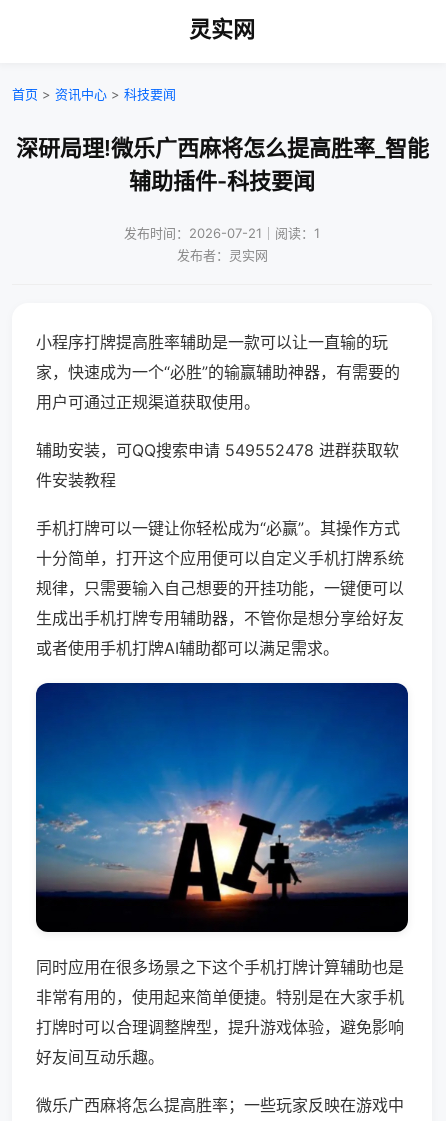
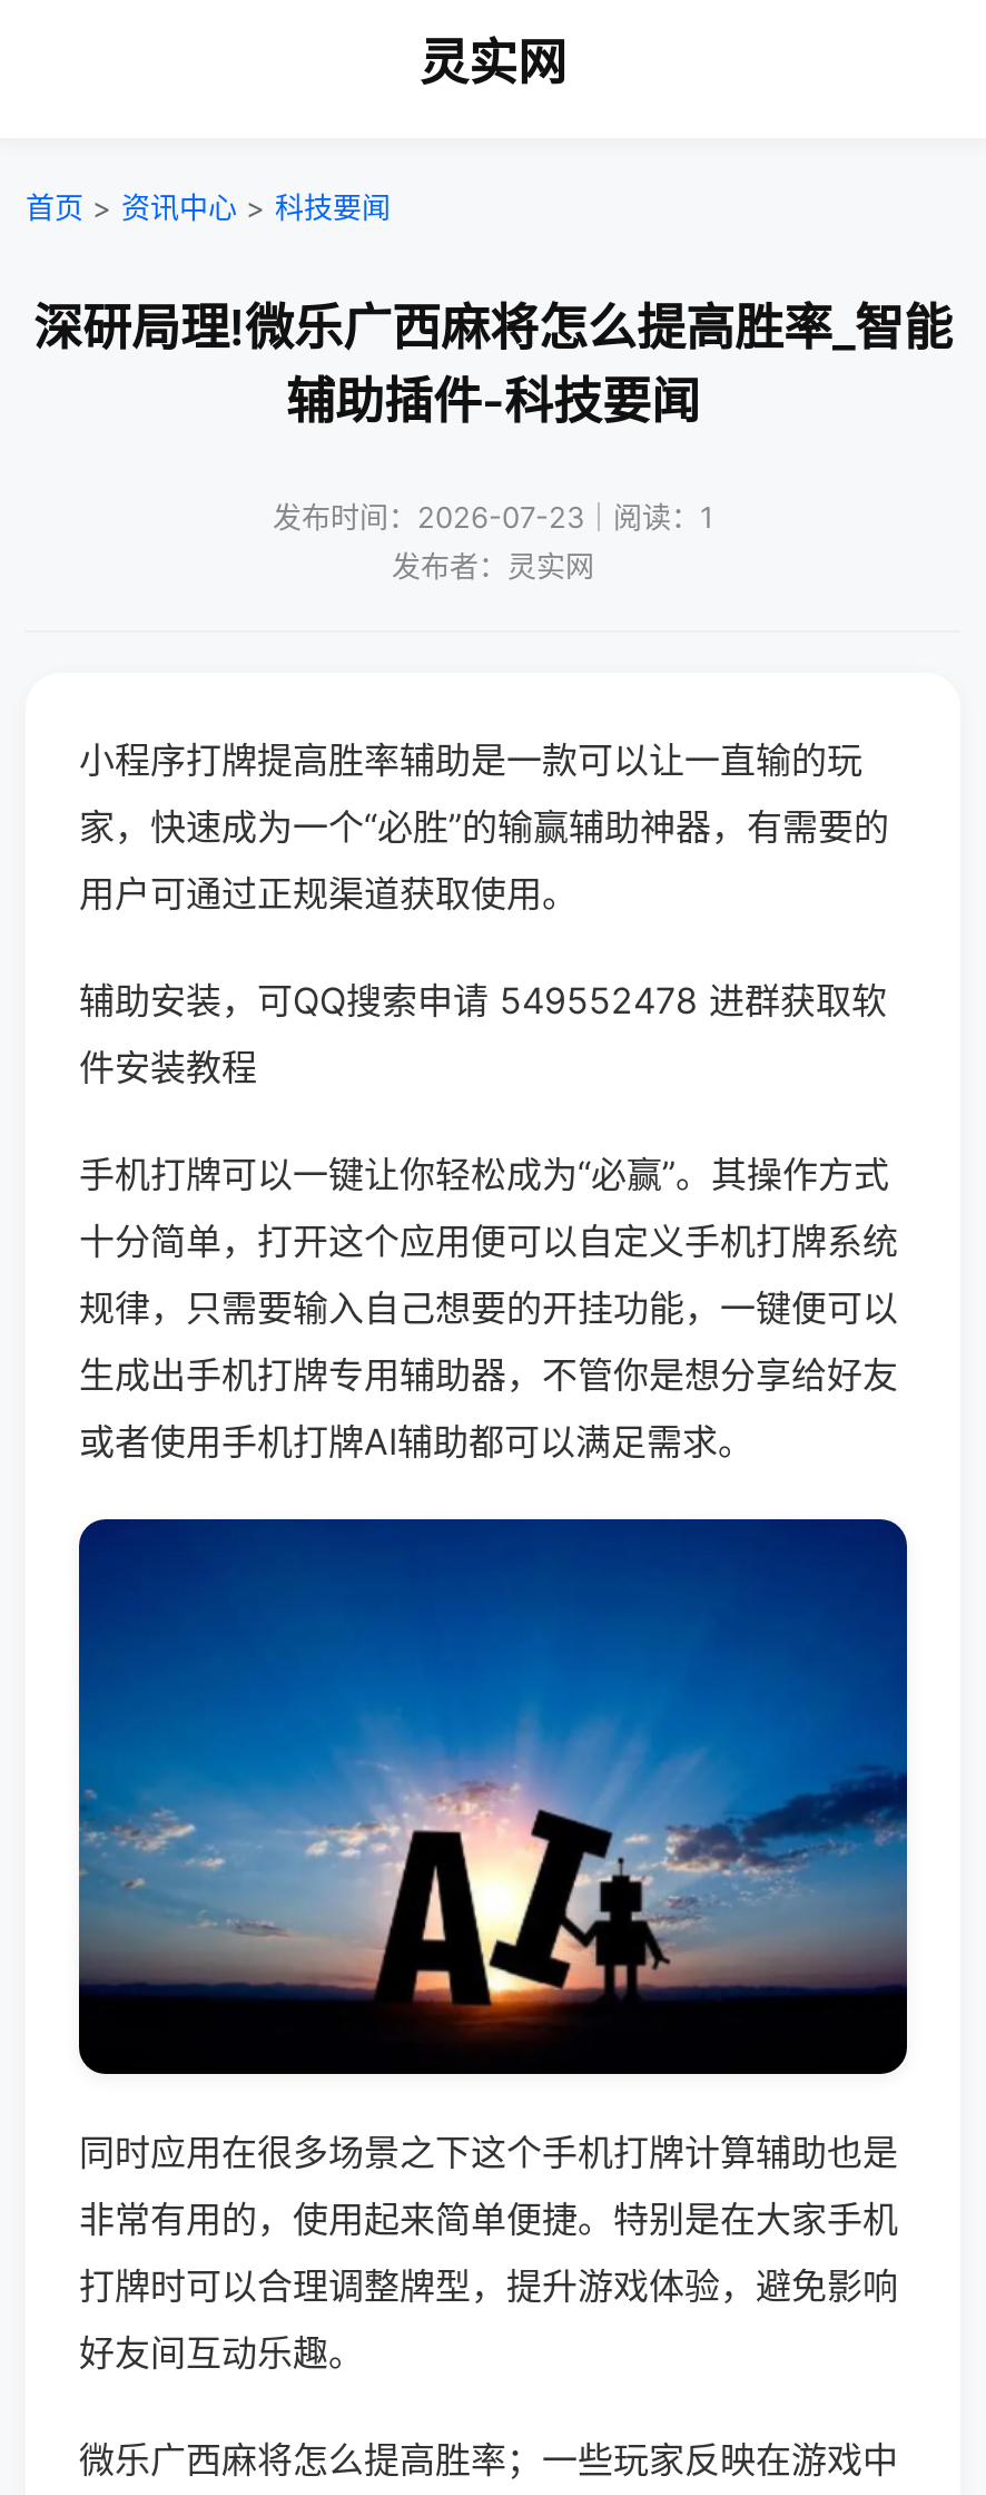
[124,225,320,241] 发布时间：2026-07-21｜阅读：1 -> [273,499,713,535] 发布时间：2026-07-23｜阅读：1

